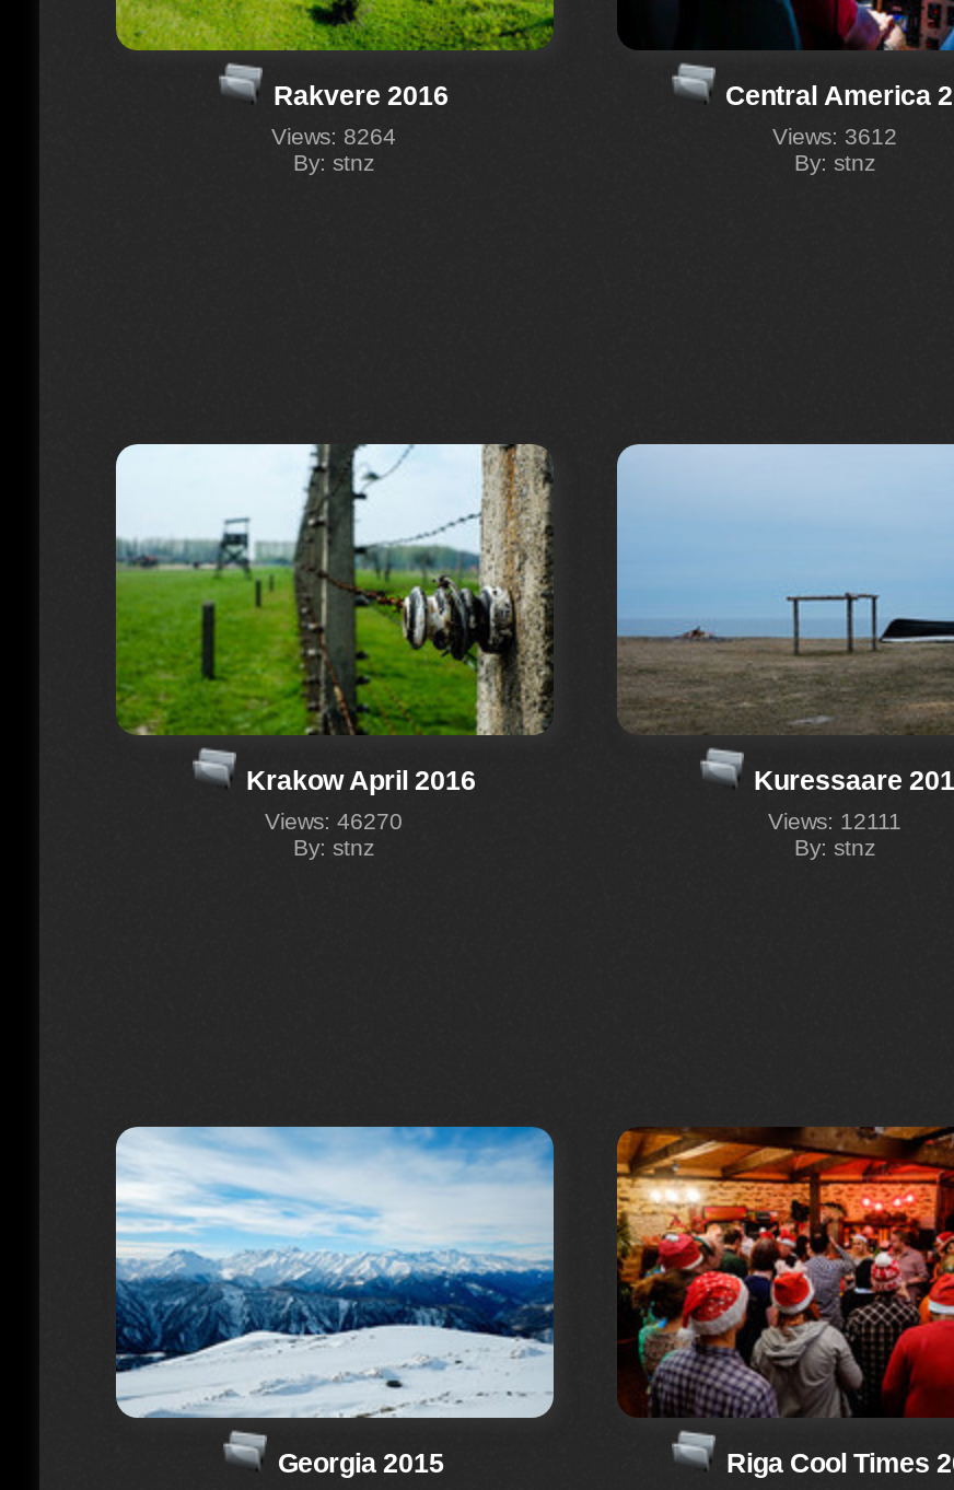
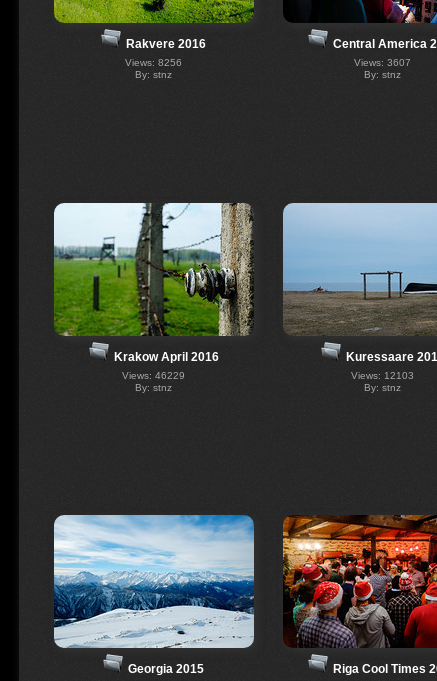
[271,125,396,149] Views: 8264 -> [125,57,182,68] Views: 8256
[772,125,897,149] Views: 3612 -> [354,57,411,68] Views: 3607
[265,810,403,834] Views: 46270 -> [122,370,185,381] Views: 46229
[768,810,901,834] Views: 12111 -> [351,370,414,381] Views: 12103

